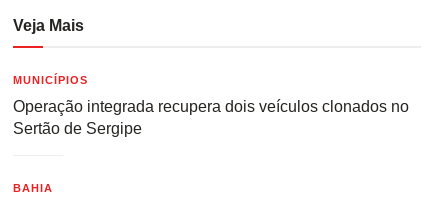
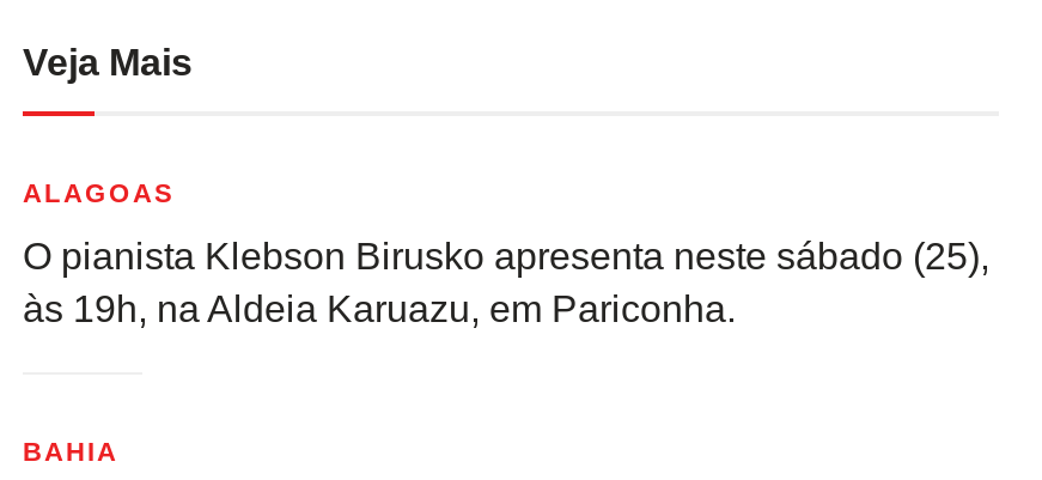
[13,74,88,86] MUNICÍPIOS -> [23,178,173,207] ALAGOAS
[13,98,409,137] Operação integrada recupera dois veículos clonados no | Sertão de Sergipe -> [23,236,989,329] O pianista Klebson Birusko apresenta neste sábado (25), | às 19h, na Aldeia Karuazu, em Pariconha.

